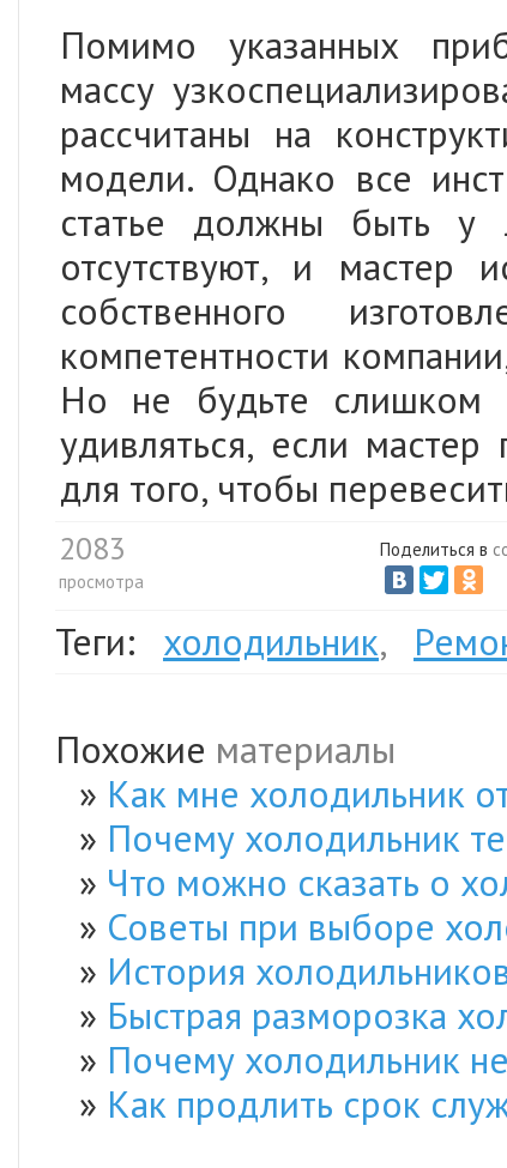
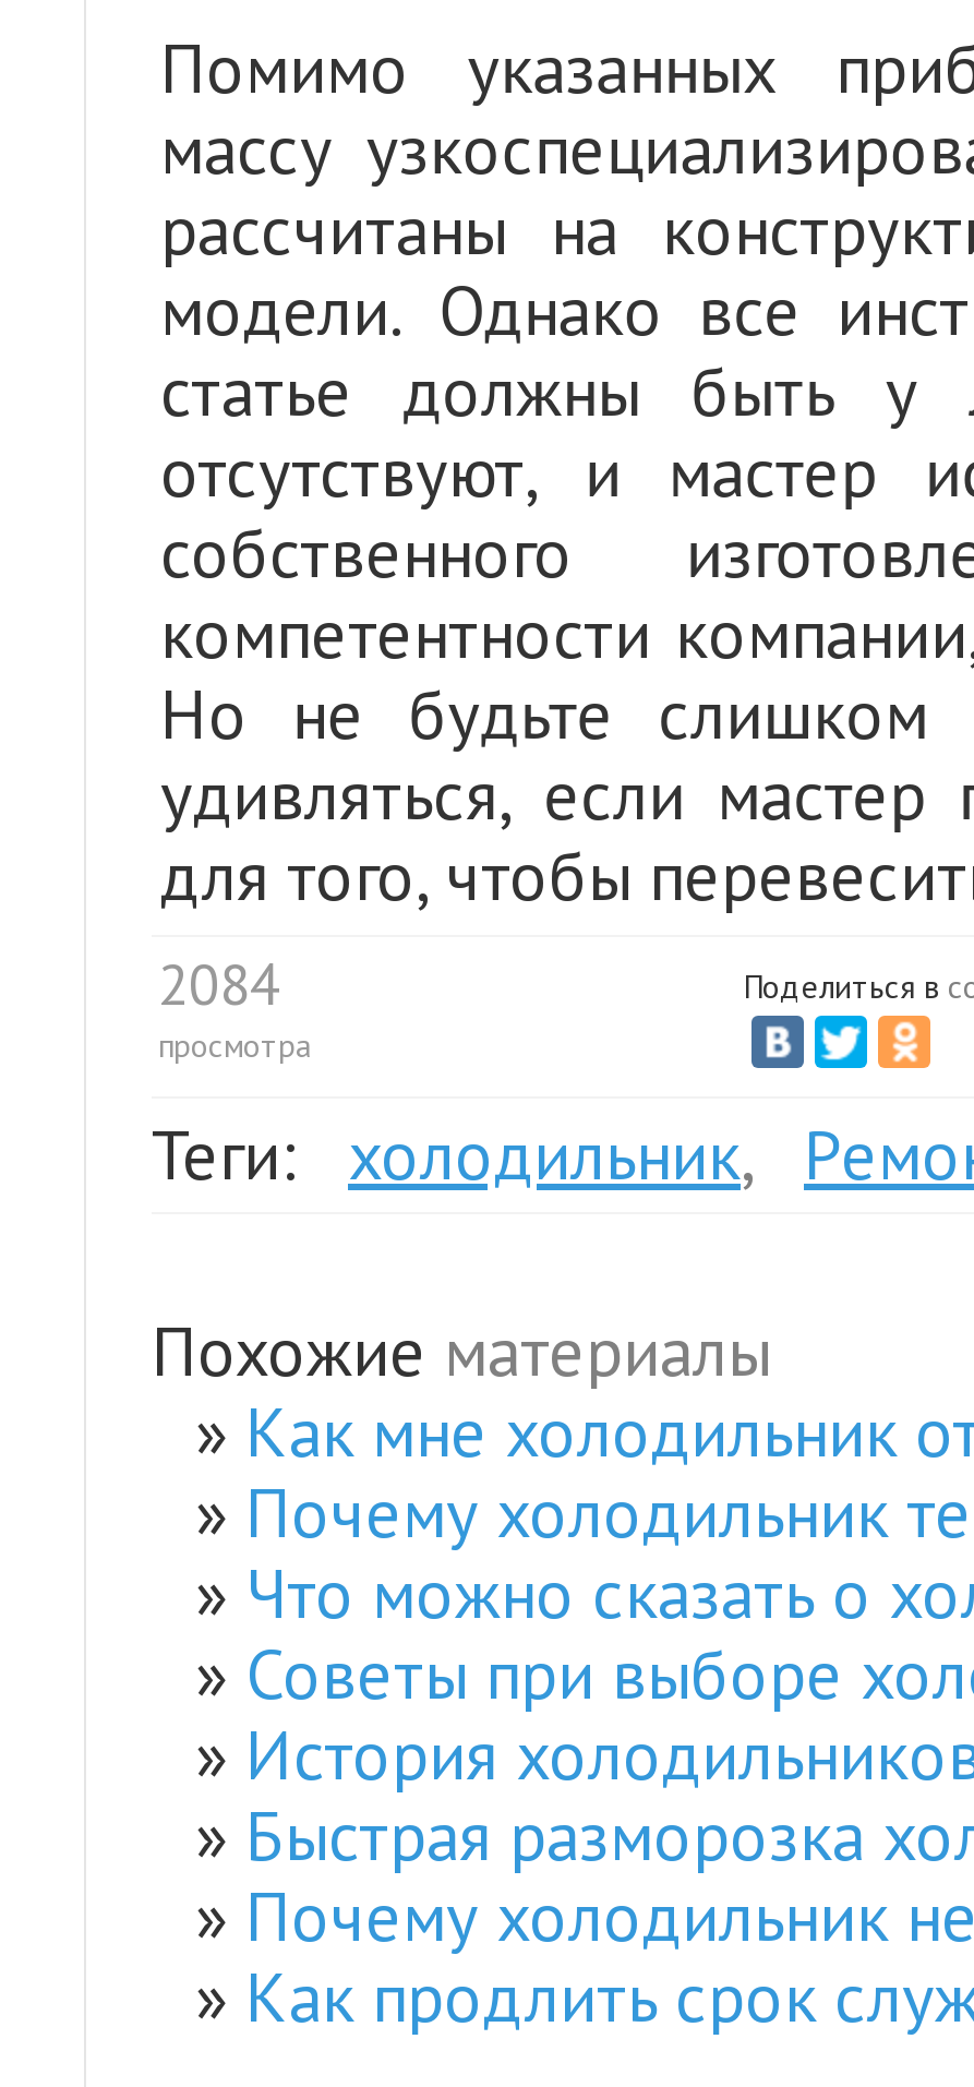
[59,528,126,568] 2083 -> [158,948,280,1020] 2084

